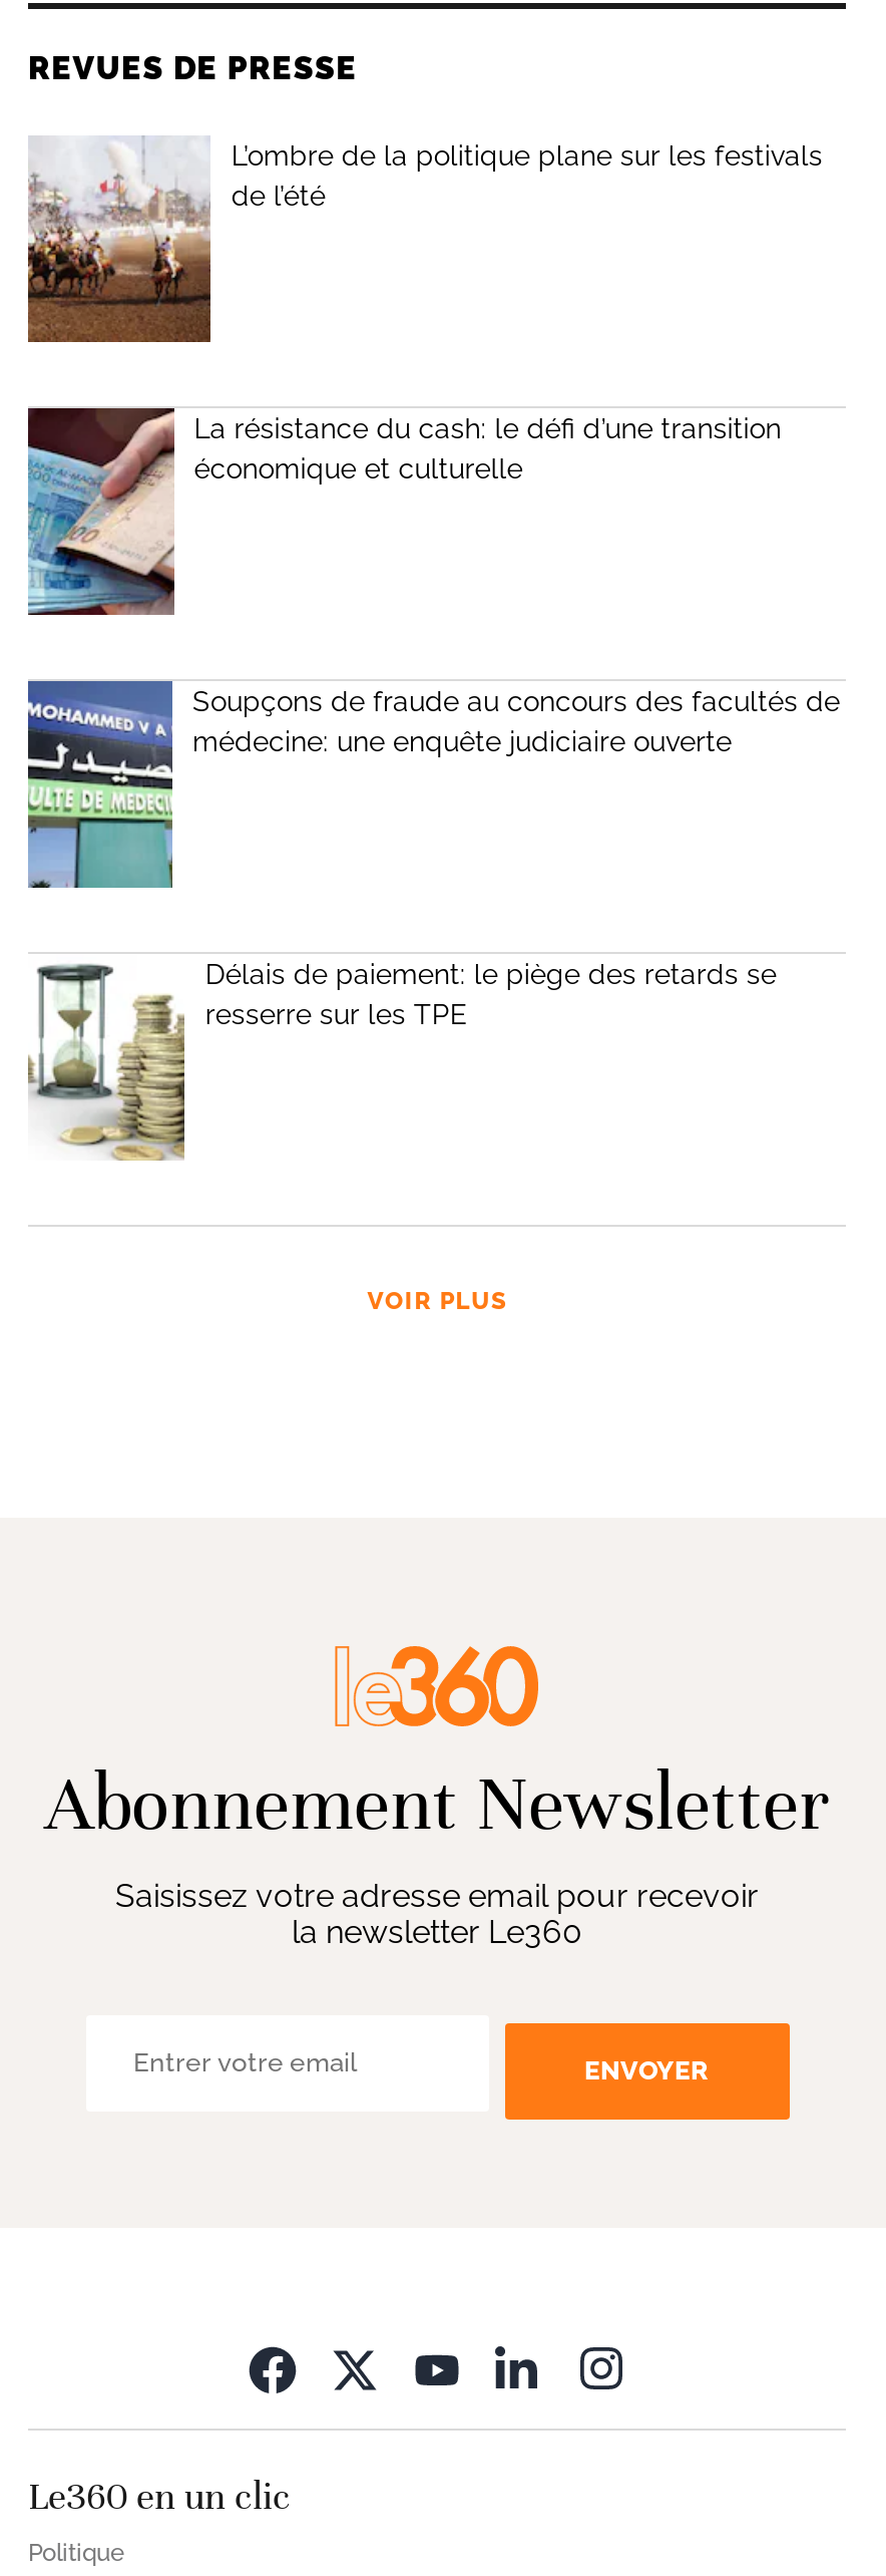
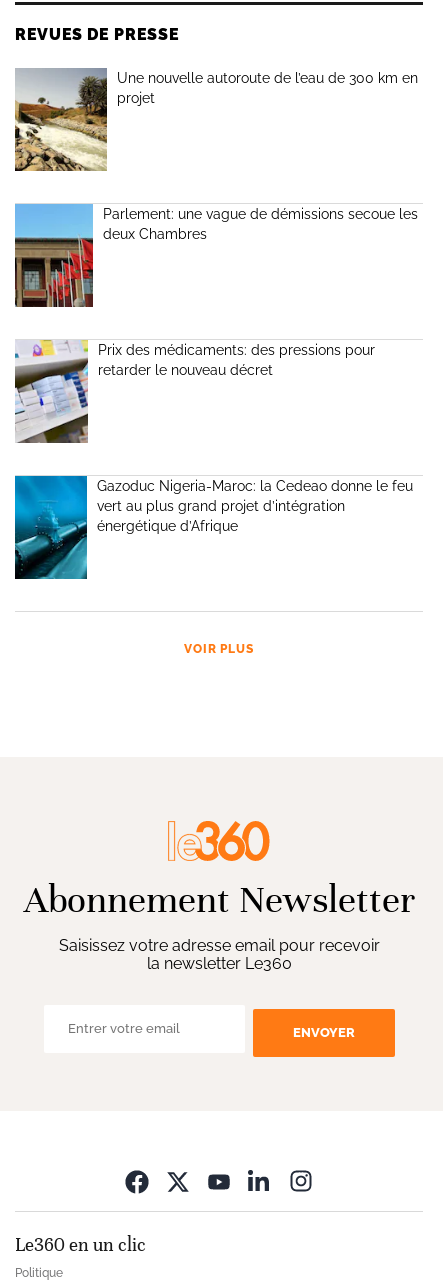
[26,137,822,344] [image] | L’ombre de la politique plane sur les festivals | de l’été -> [14,68,418,172] [image] | Une nouvelle autoroute de l’eau de 300 km en | projet
[26,406,781,617] [image] | La résistance du cash: le défi d’une transition | économique et culturelle -> [14,203,418,308] [image] | Parlement: une vague de démissions secoue les | deux Chambres
[26,679,840,890] [image] | Soupçons de fraude au concours des facultés de | médecine: une enquête judiciaire ouverte -> [14,339,375,444] [image] | Prix des médicaments: des pressions pour | retarder le nouveau décret
[26,954,777,1163] [image] | Délais de paiement: le piège des retards se | resserre sur les TPE -> [14,475,413,580] [image] | Gazoduc Nigeria-Maroc: la Cedeao donne le feu | vert au plus grand projet d’intégration | énergétique d’Afrique

